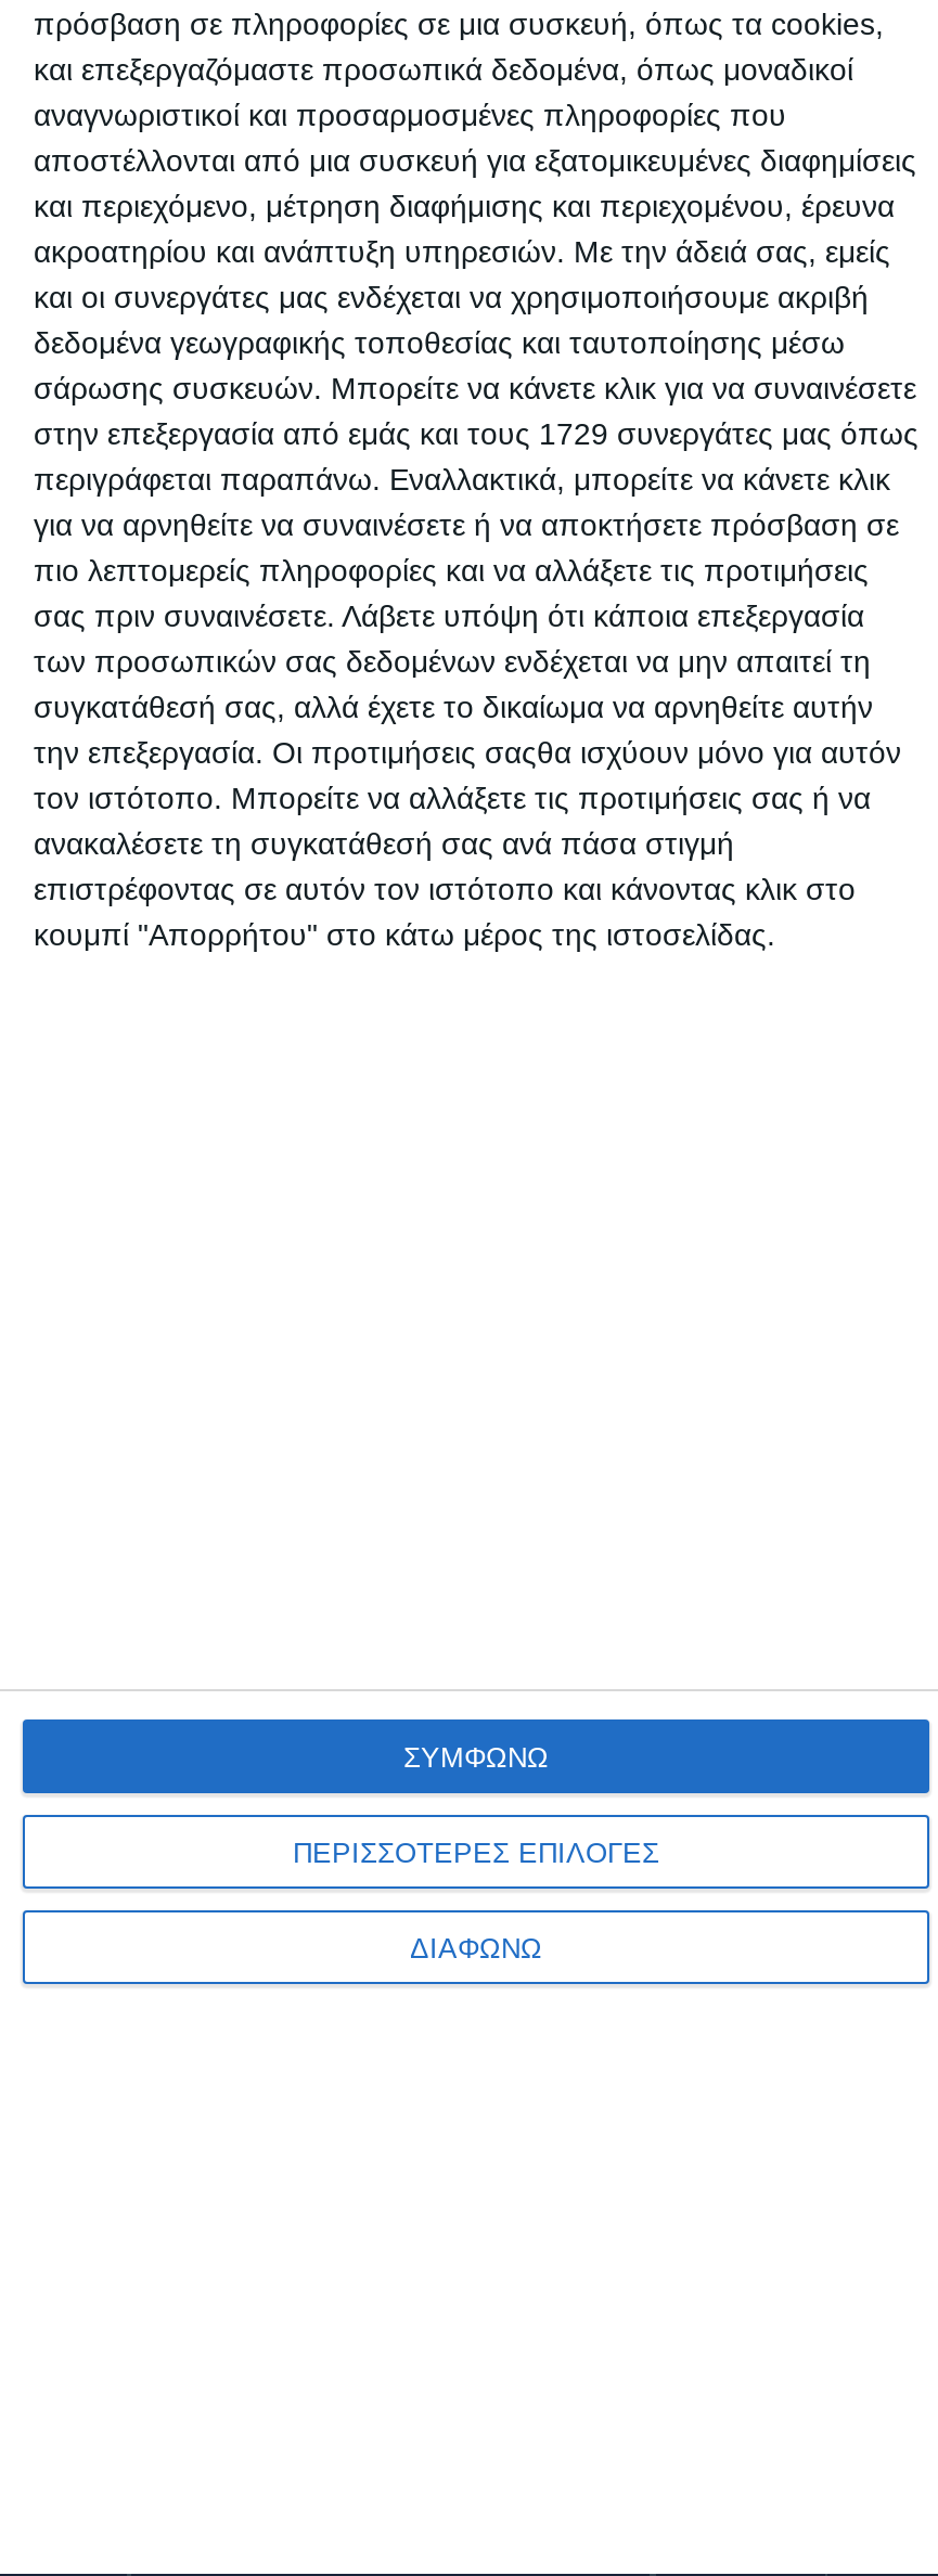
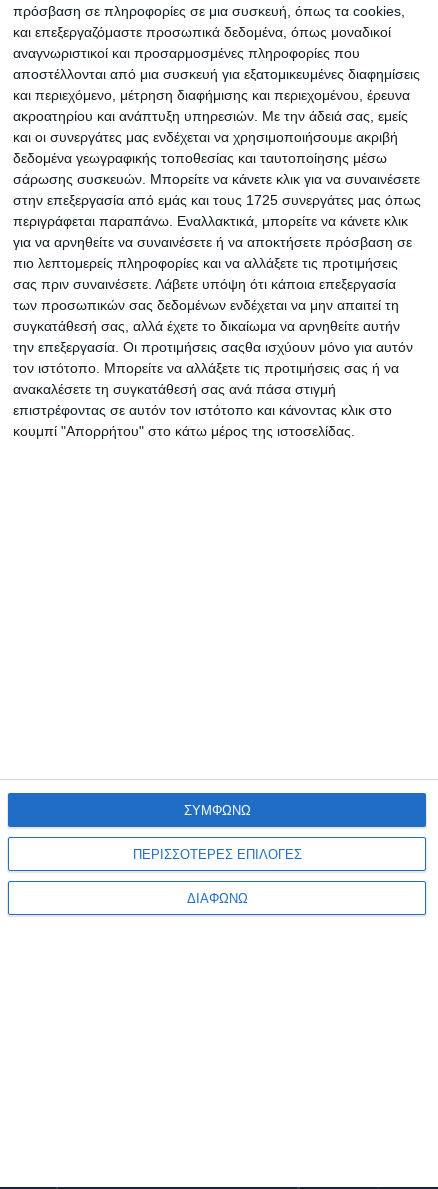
[34,416,918,451] στην επεξεργασία από εμάς και τους 1729 συνεργάτες μας όπως -> [13,192,421,208] στην επεξεργασία από εμάς και τους 1725 συνεργάτες μας όπως

